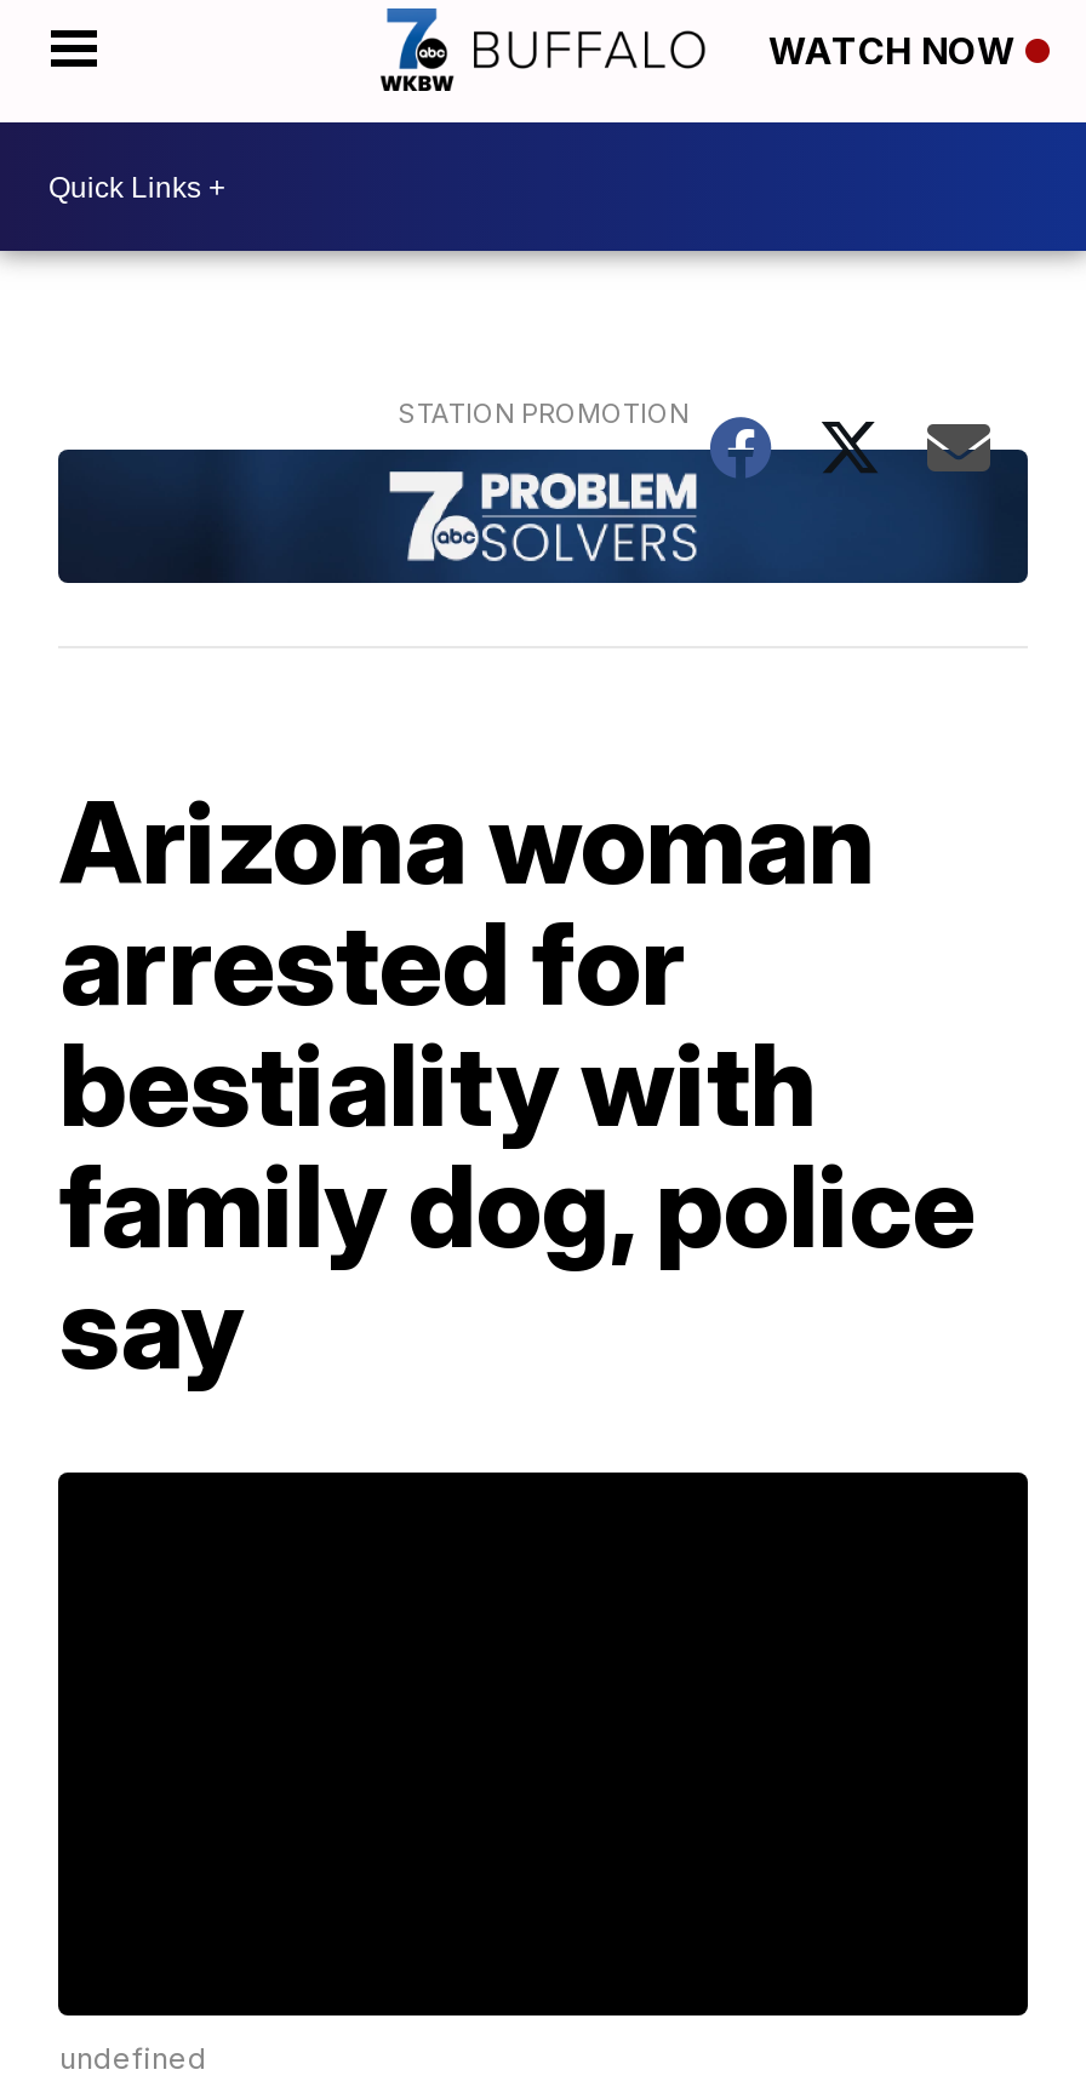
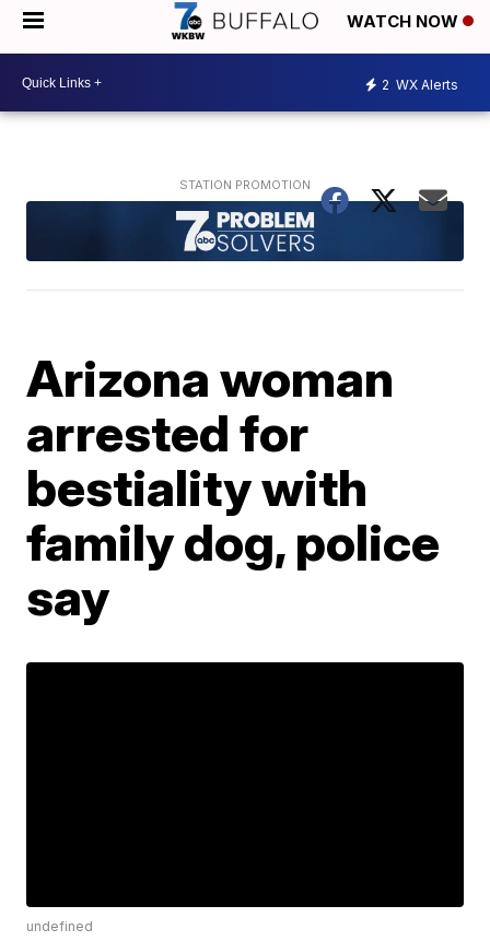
none -> [382,76,458,92] 2 WX Alerts

